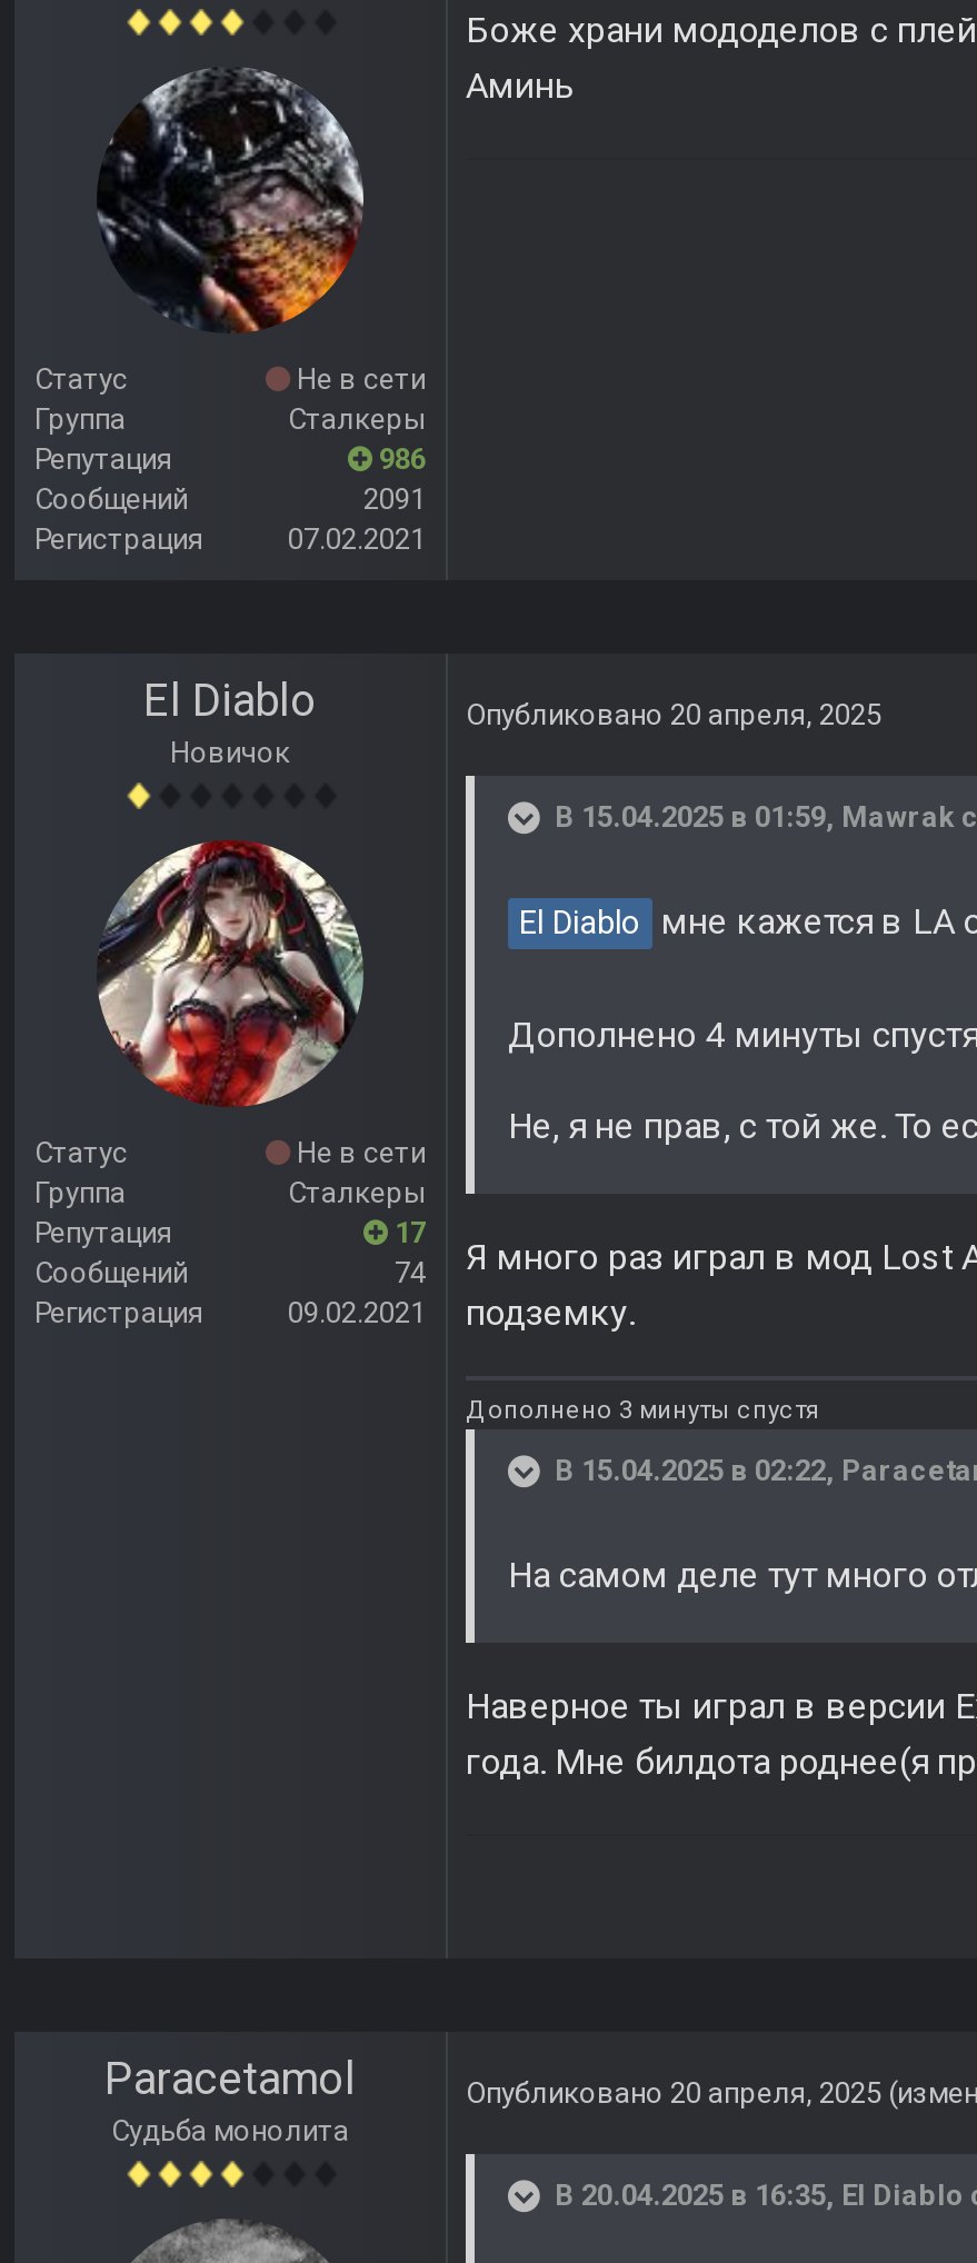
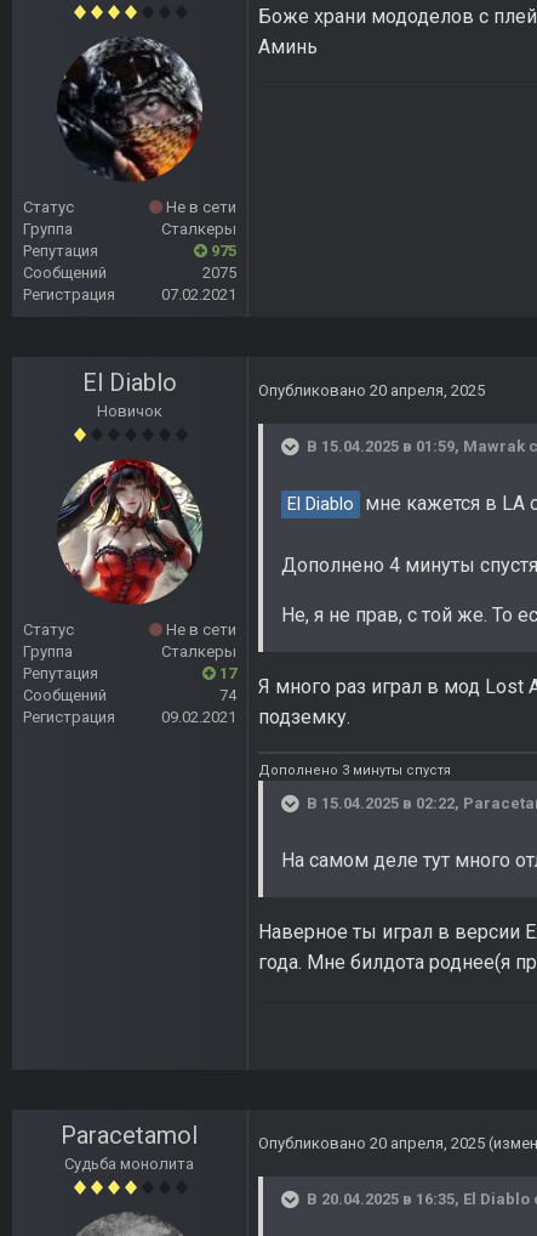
[372,443,426,476] 986 -> [207,242,236,260] 975
[363,483,426,516] 2091 -> [202,264,236,282] 2075

